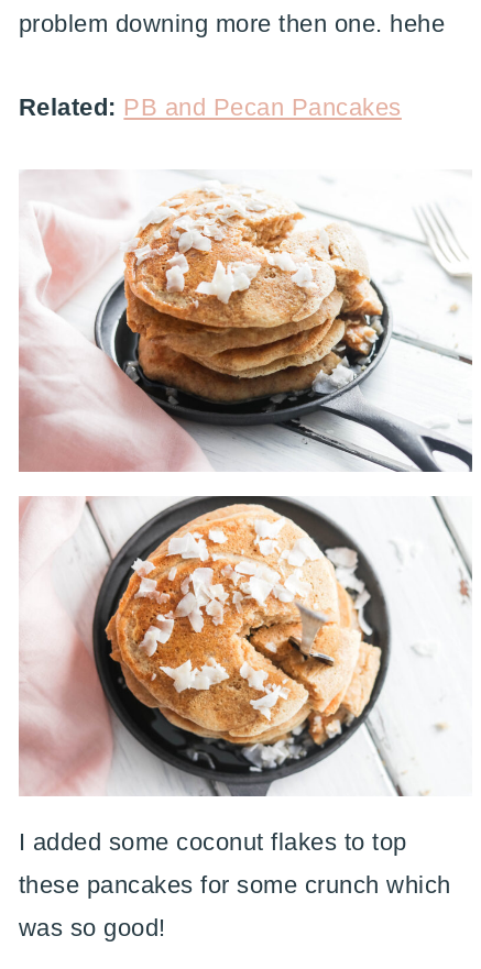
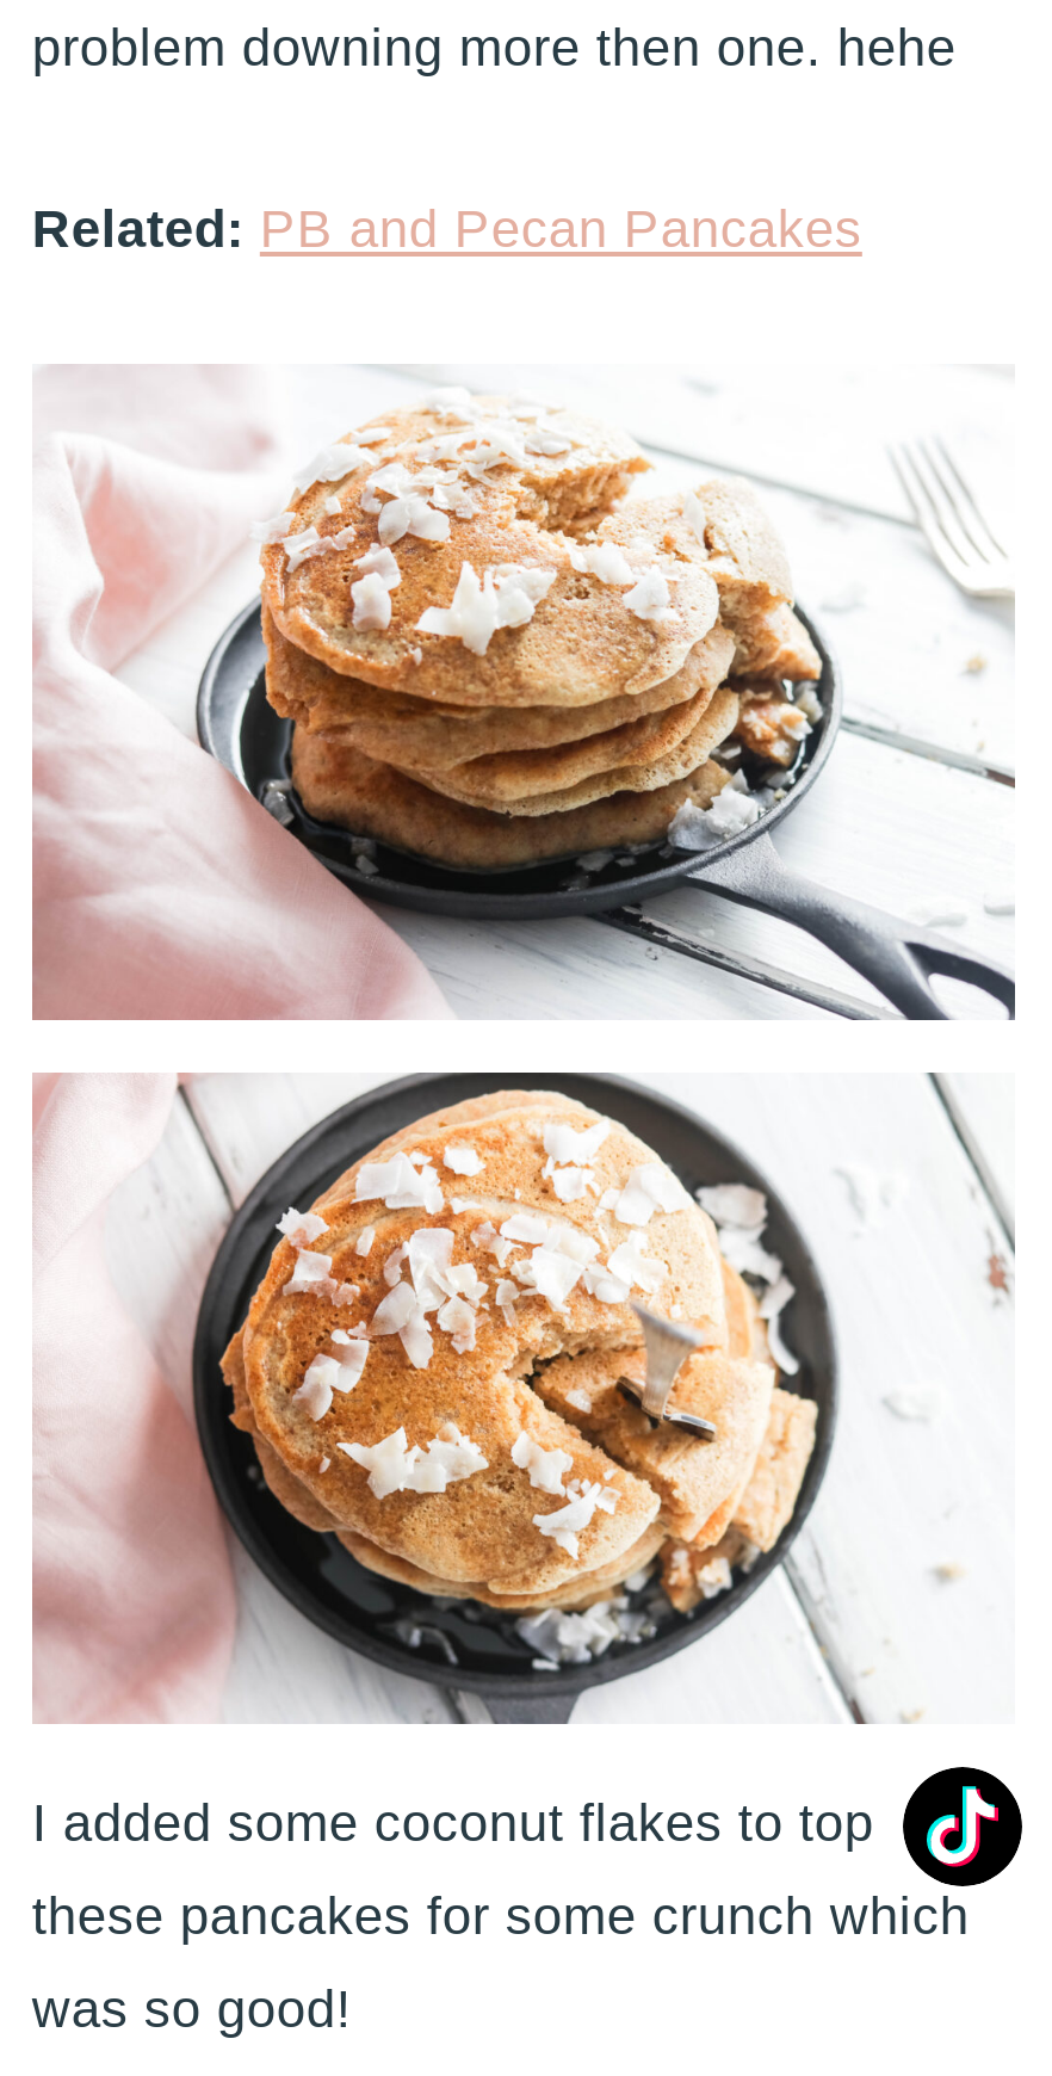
none -> [901,1762,1025,1886] [image]

